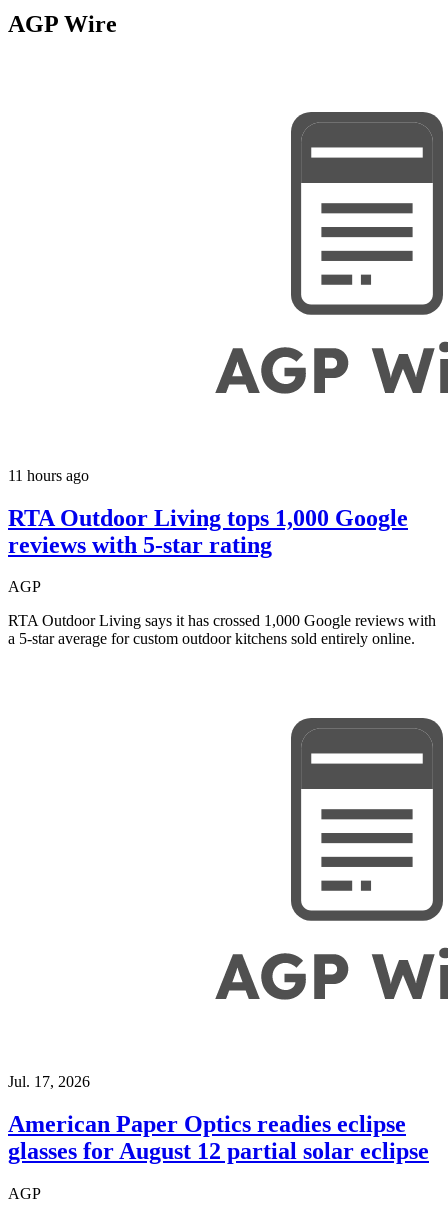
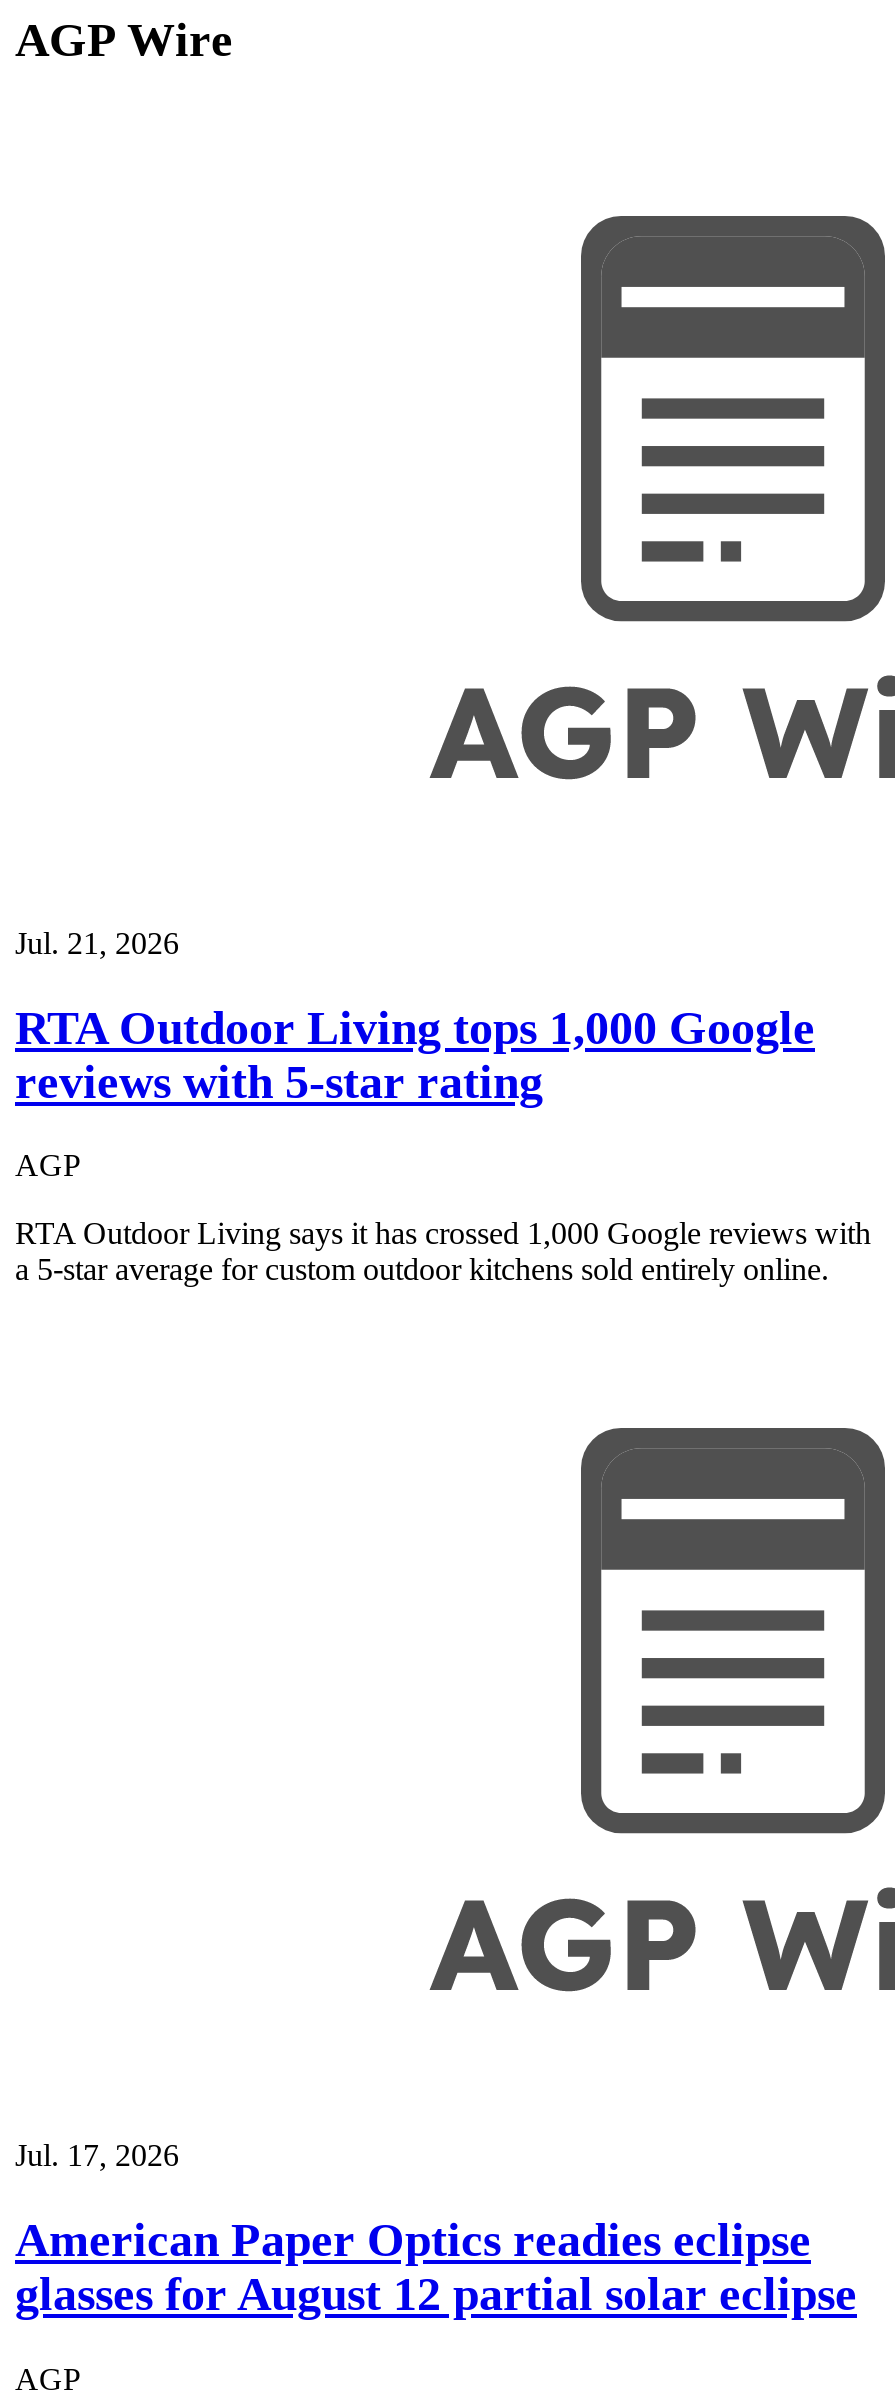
[8,467,89,484] 11 hours ago -> [15,925,179,959] Jul. 21, 2026

